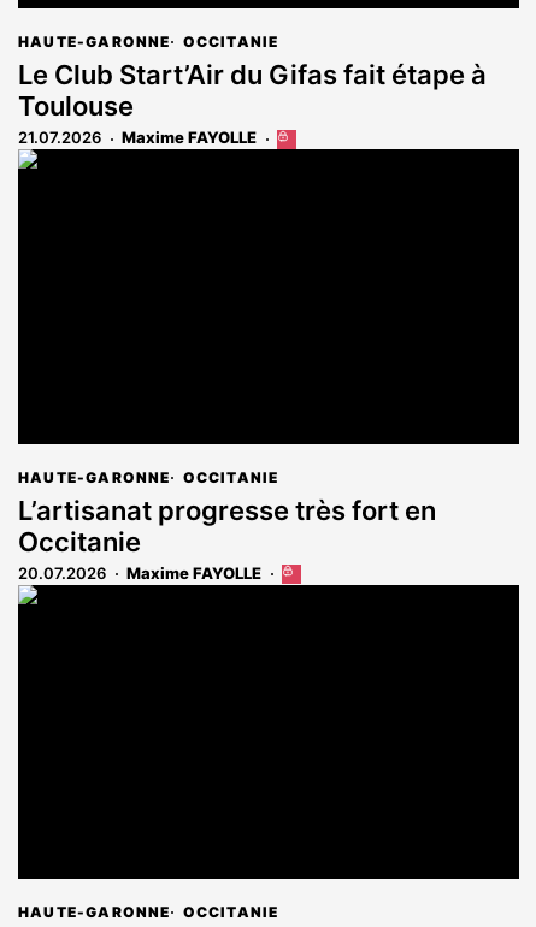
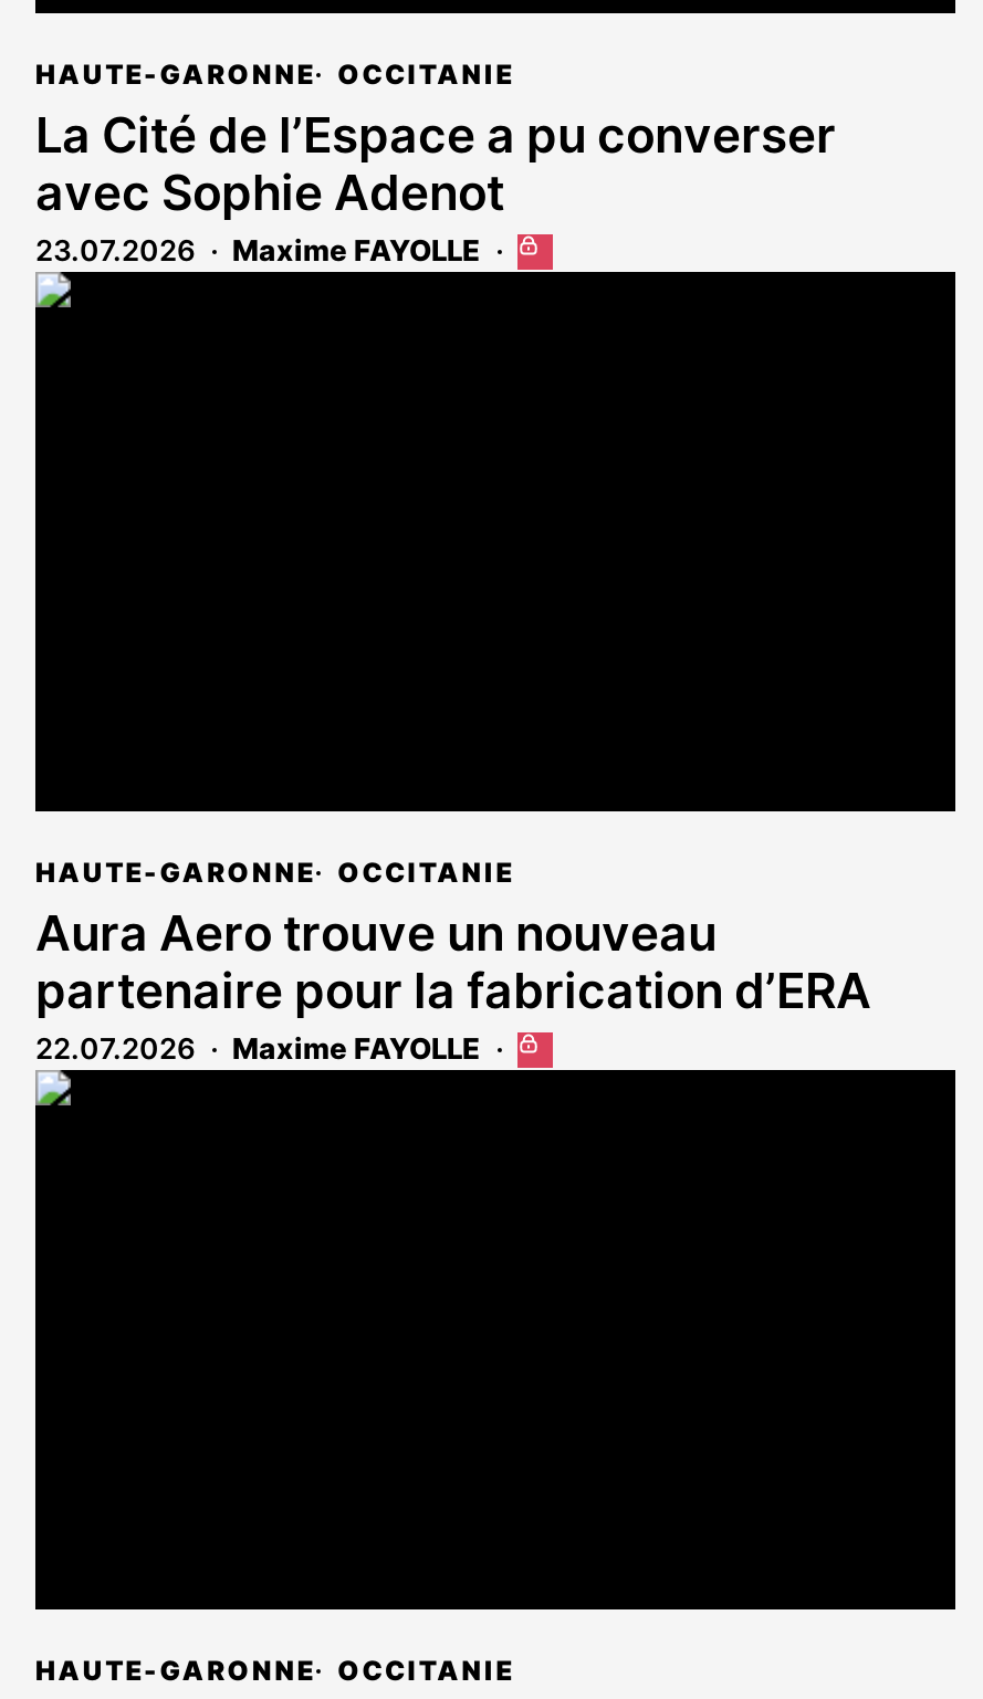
[18,59,487,147] Le Club Start’Air du Gifas fait étape à | Toulouse | 21.07.2026 -> [35,106,836,267] La Cité de l’Espace a pu converser | avec Sophie Adenot | 23.07.2026
[18,494,436,582] L’artisanat progresse très fort en | Occitanie | 20.07.2026 -> [35,905,871,1066] Aura Aero trouve un nouveau | partenaire pour la fabrication d’ERA | 22.07.2026

